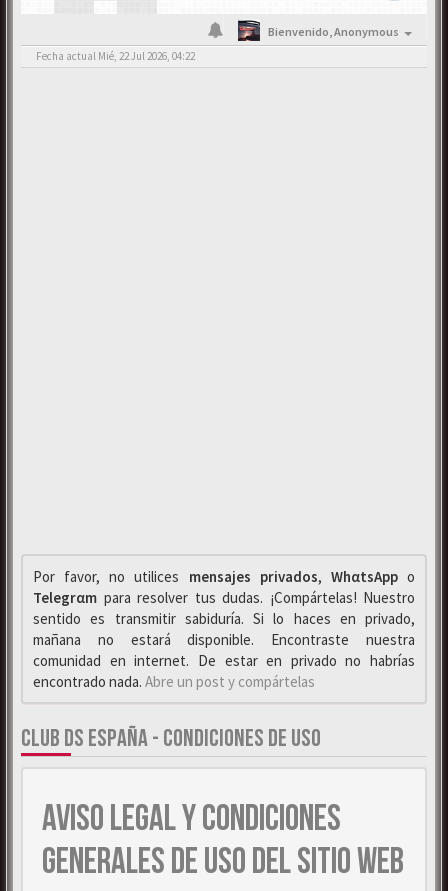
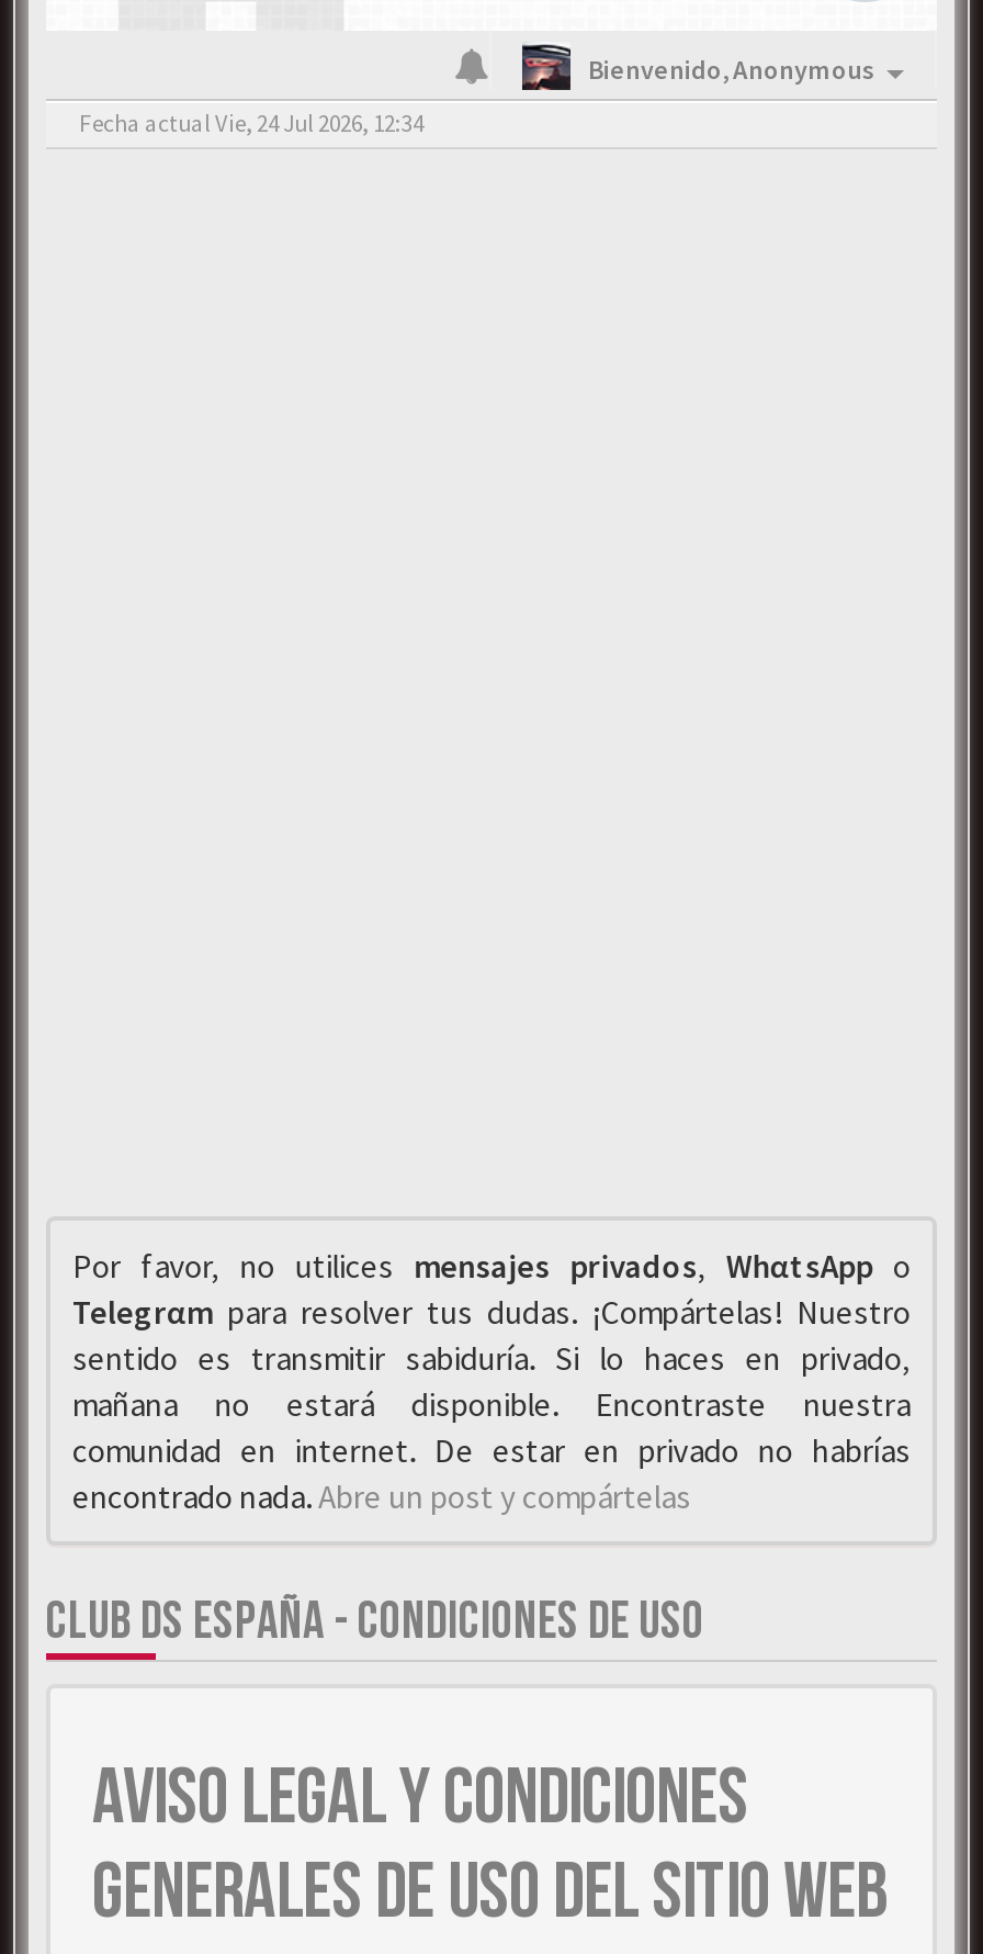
[36,49,195,63] Fecha actual Mié, 22 Jul 2026, 04:22 -> [79,108,423,138] Fecha actual Vie, 24 Jul 2026, 12:34

